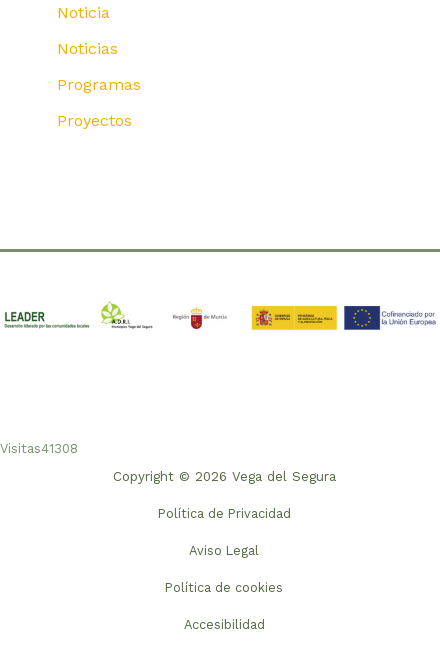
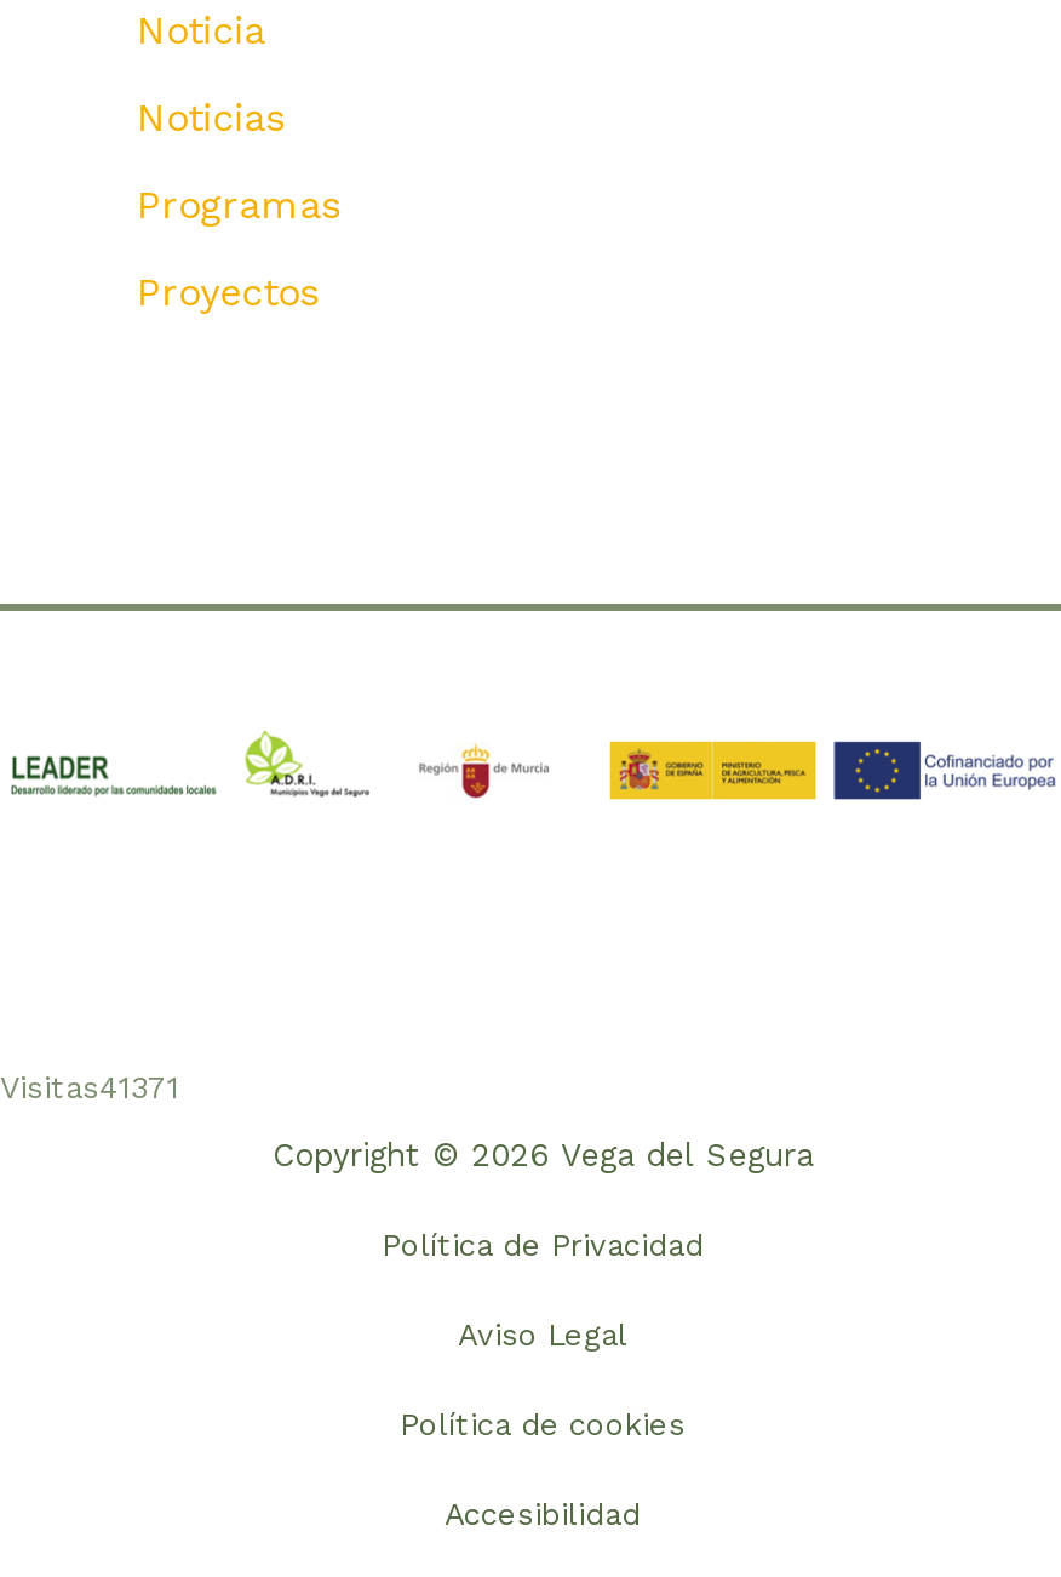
[0,441,78,456] Visitas41308 -> [0,1069,179,1105] Visitas41371

